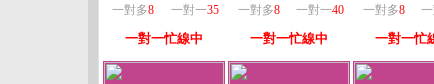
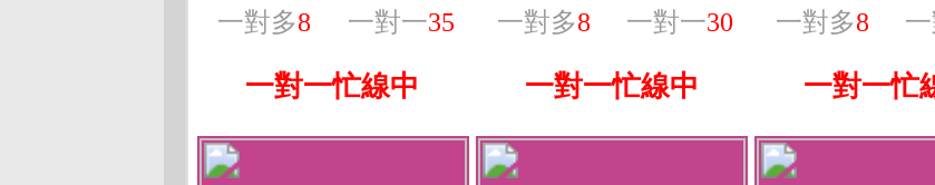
[295,3,343,17] 一對一40 -> [626,7,733,38] 一對一30

